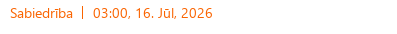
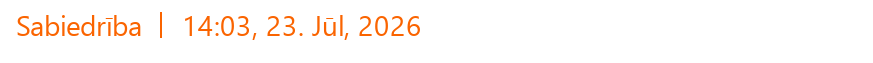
[10,3,213,22] Sabiedrība 03:00, 16. Jūl, 2026 -> [16,6,422,44] Sabiedrība 14:03, 23. Jūl, 2026

